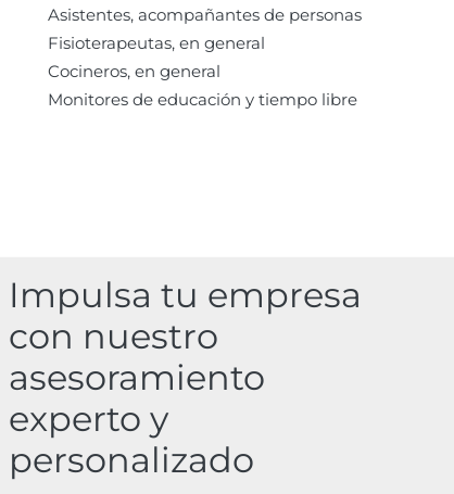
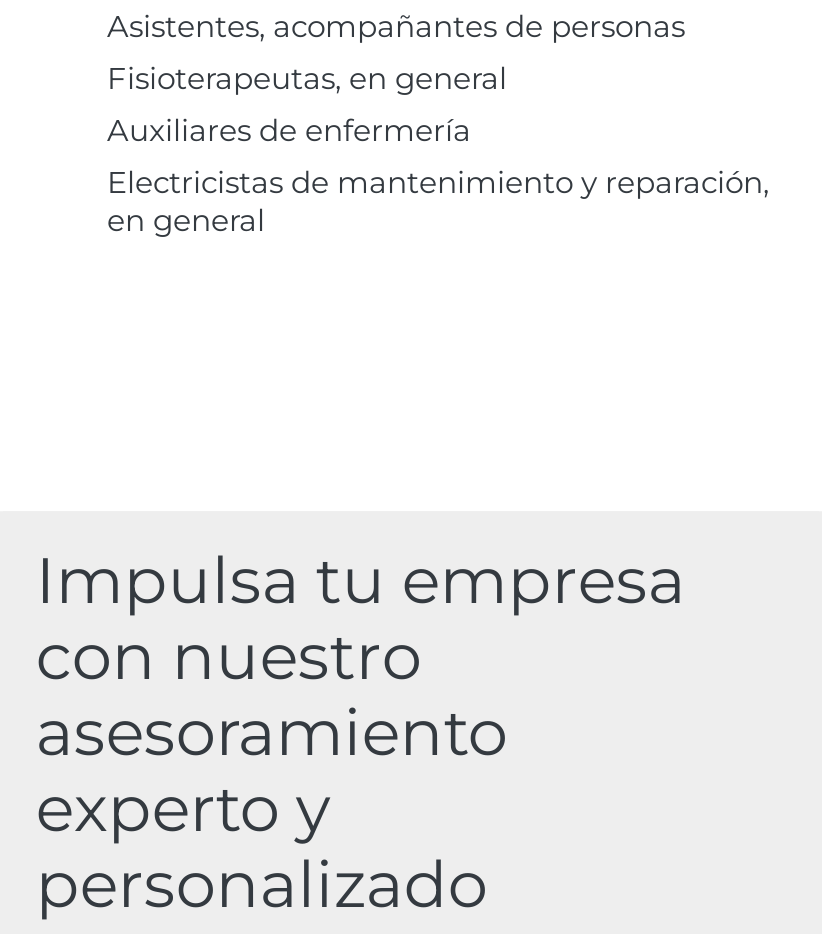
[48,61,357,109] Cocineros, en general | Monitores de educación y tiempo libre -> [107,112,769,240] Auxiliares de enfermería | Electricistas de mantenimiento y reparación, | en general

